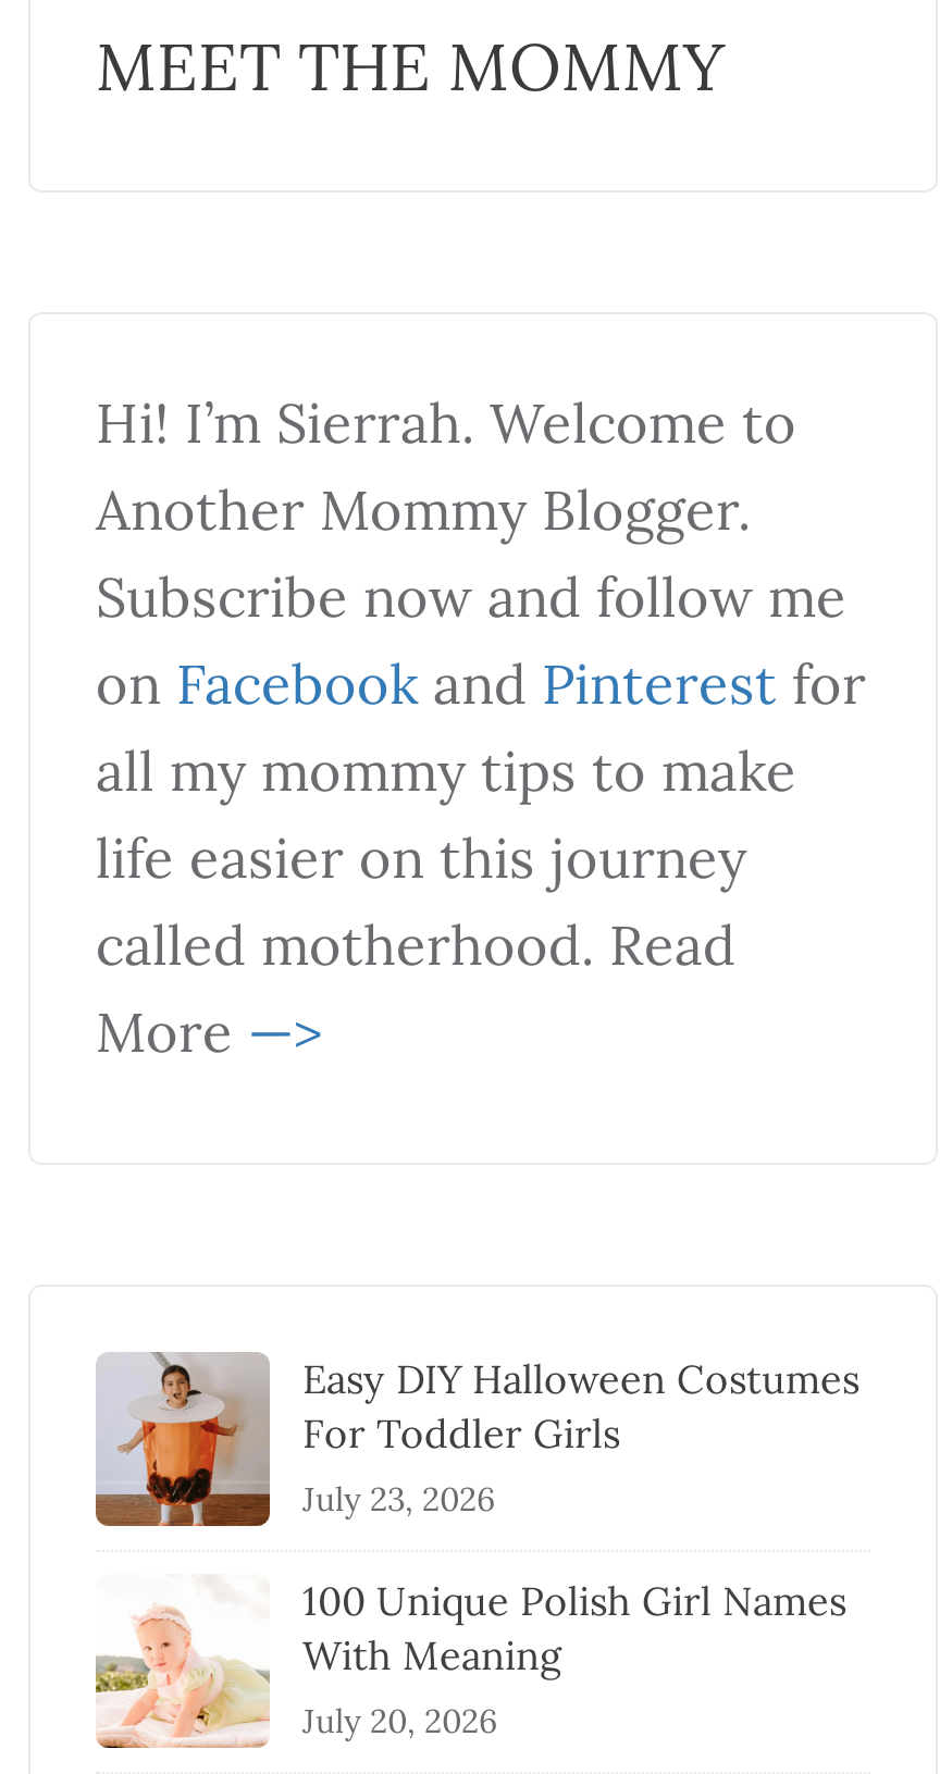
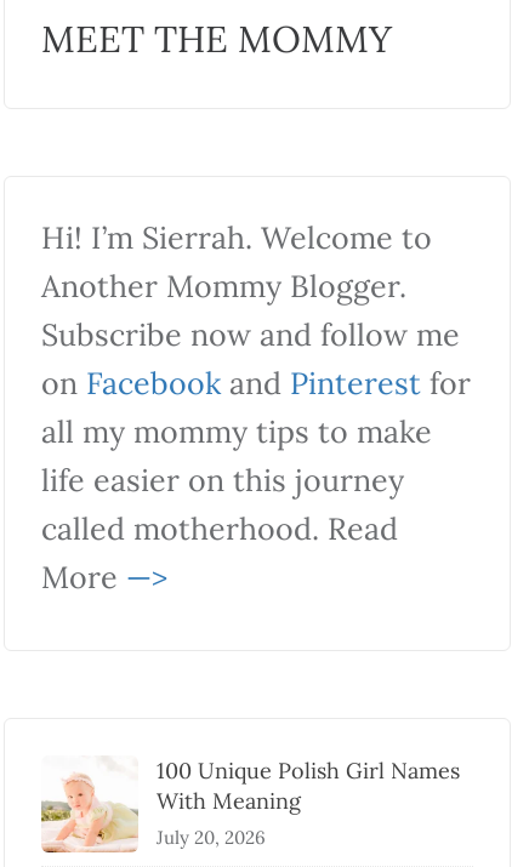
[94,1350,859,1528] [image] | Easy DIY Halloween Costumes | For Toddler Girls | July 23, 2026 -> none

